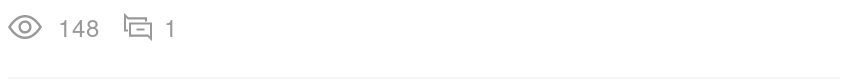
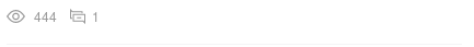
[58,9,178,43] 148 1 -> [34,7,100,25] 444 1

